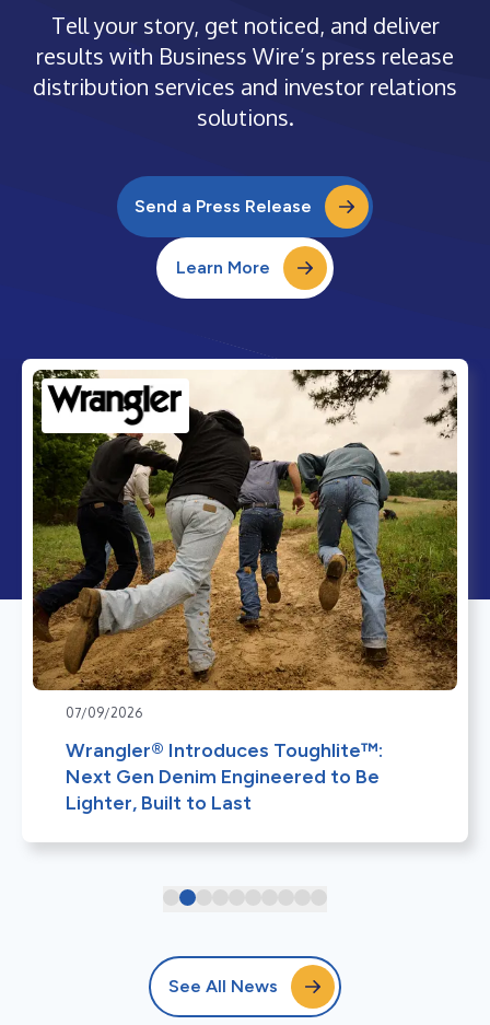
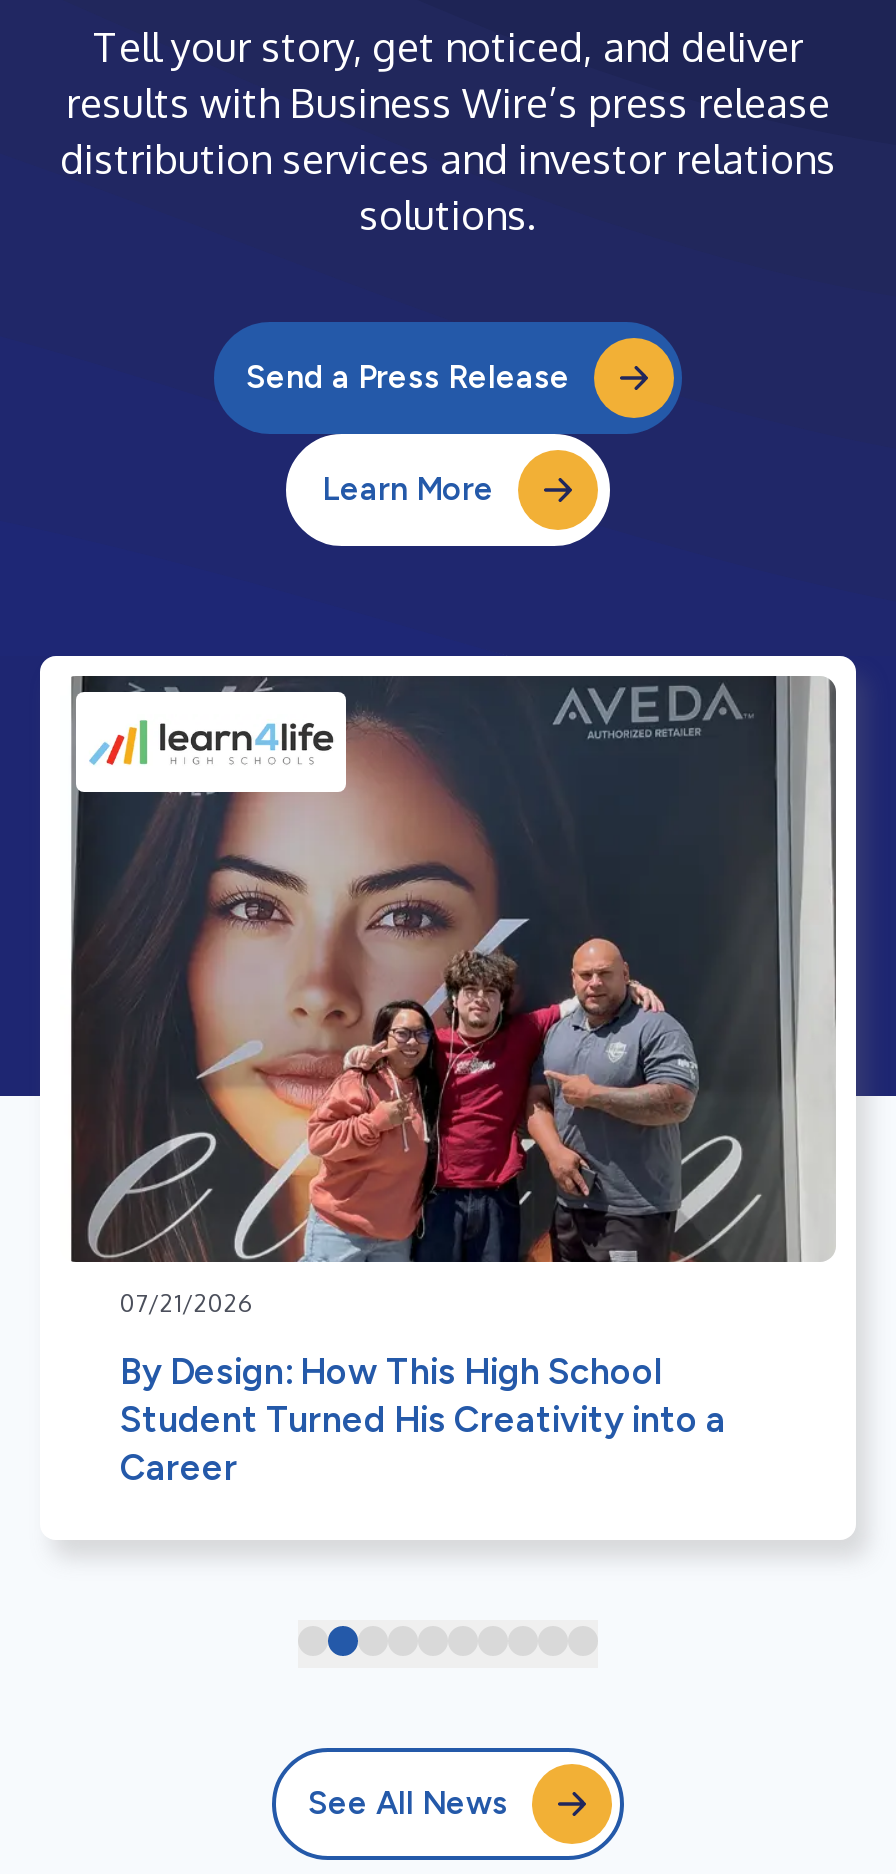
[32,369,458,721] [image] | 07/09/2026 -> [60,674,838,1318] [image] | 07/21/2026
[66,738,383,815] Wrangler® Introduces Toughlite™: | Next Gen Denim Engineered to Be | Lighter, Built to Last -> [120,1350,726,1490] By Design: How This High School | Student Turned His Creativity into a | Career

